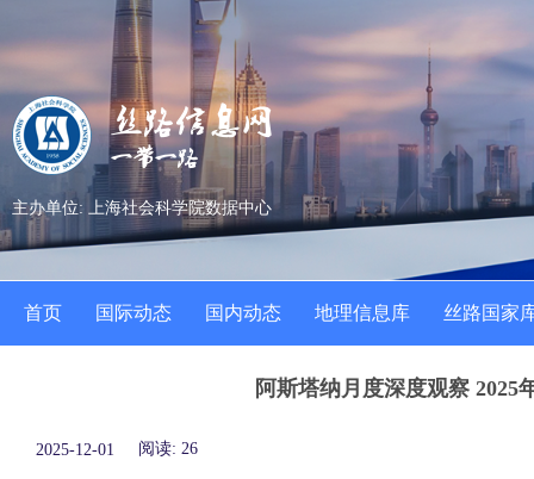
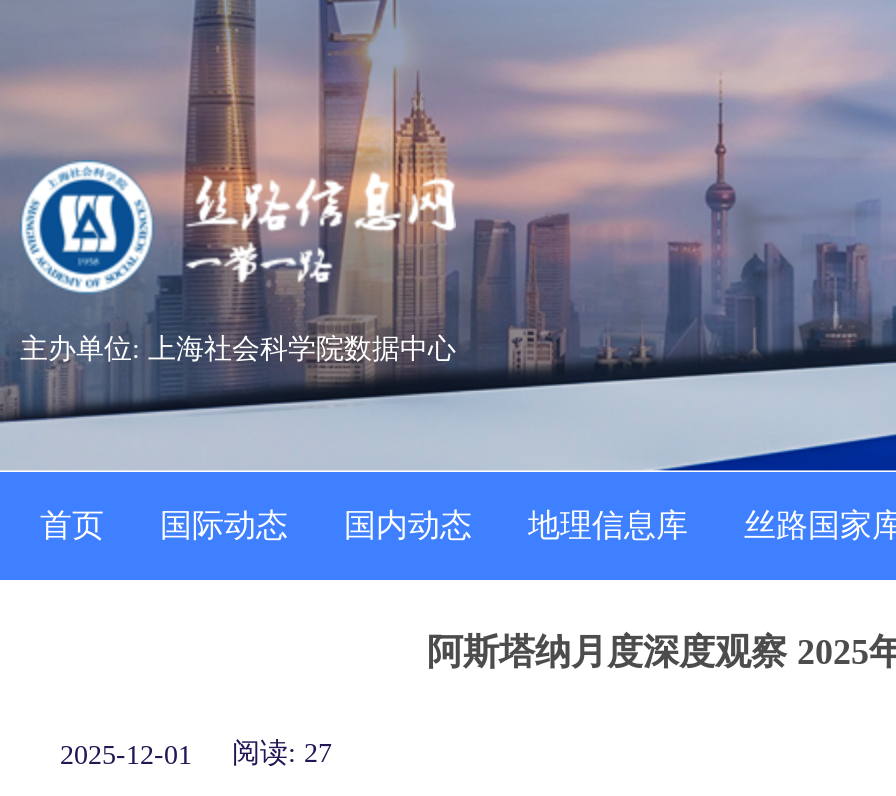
[36,440,198,459] 2025-12-01 阅读: 26 -> [60,738,332,770] 2025-12-01 阅读: 27

